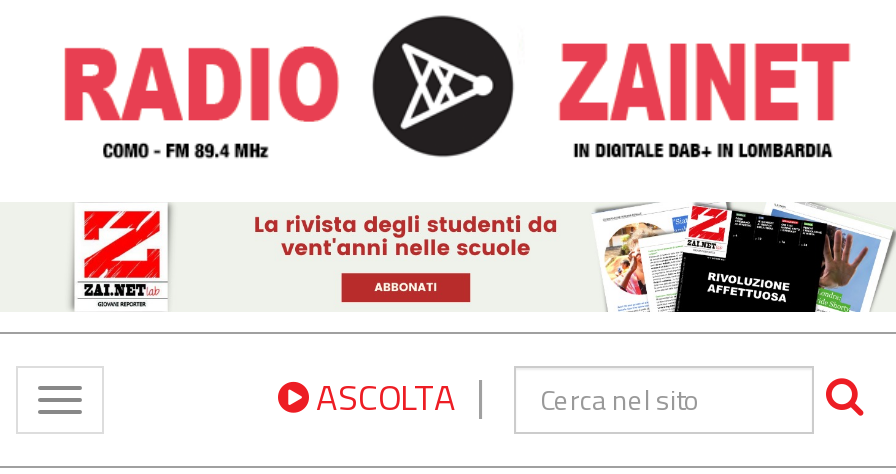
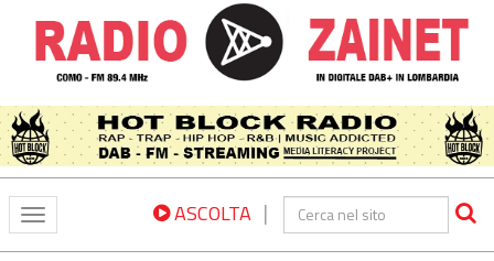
[6,202,890,314] [image] -> [3,106,491,166] [image]

